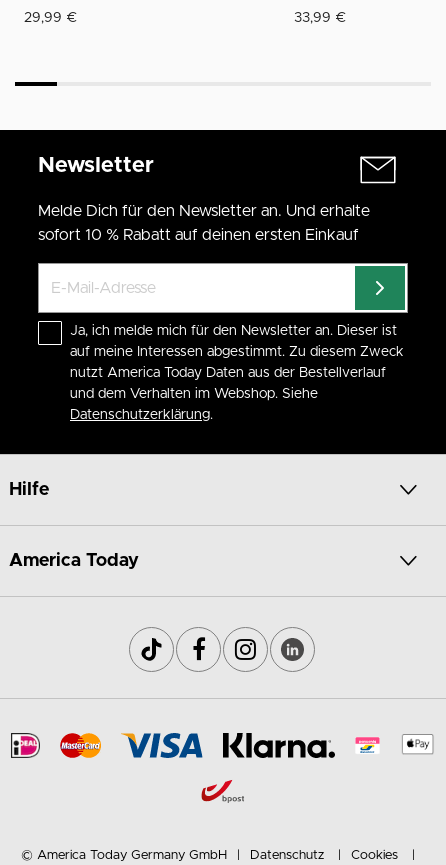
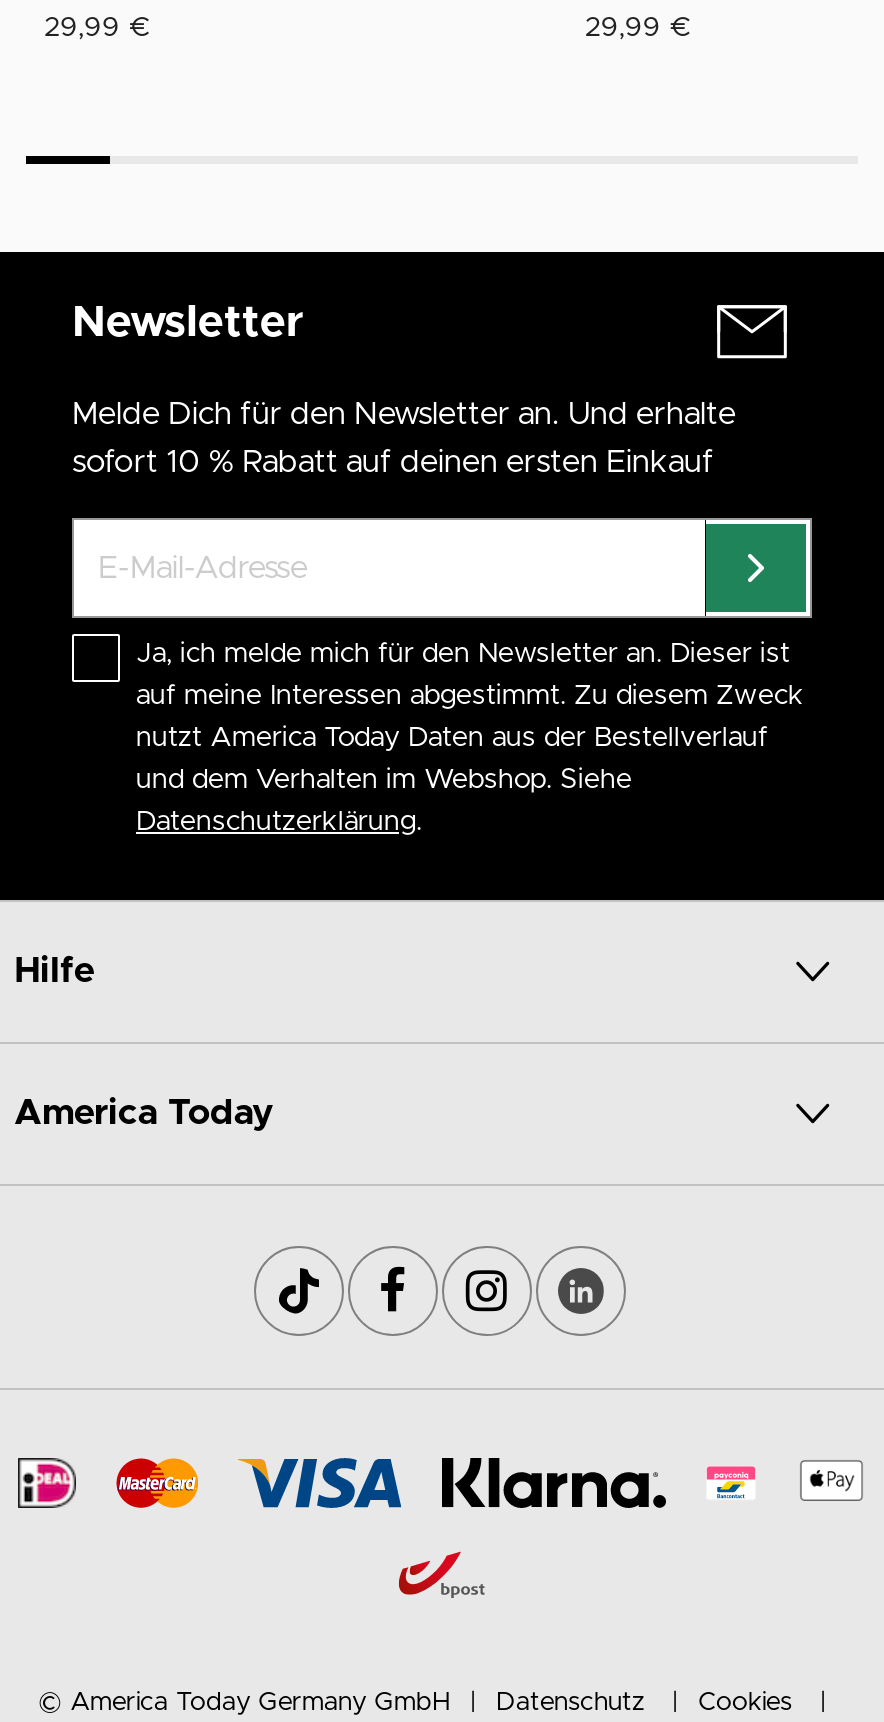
[294,11,346,25] 33,99 € -> [585,14,691,42] 29,99 €

